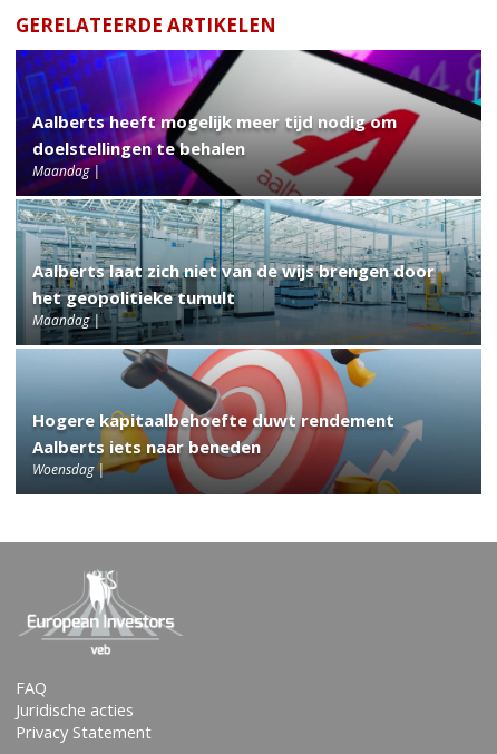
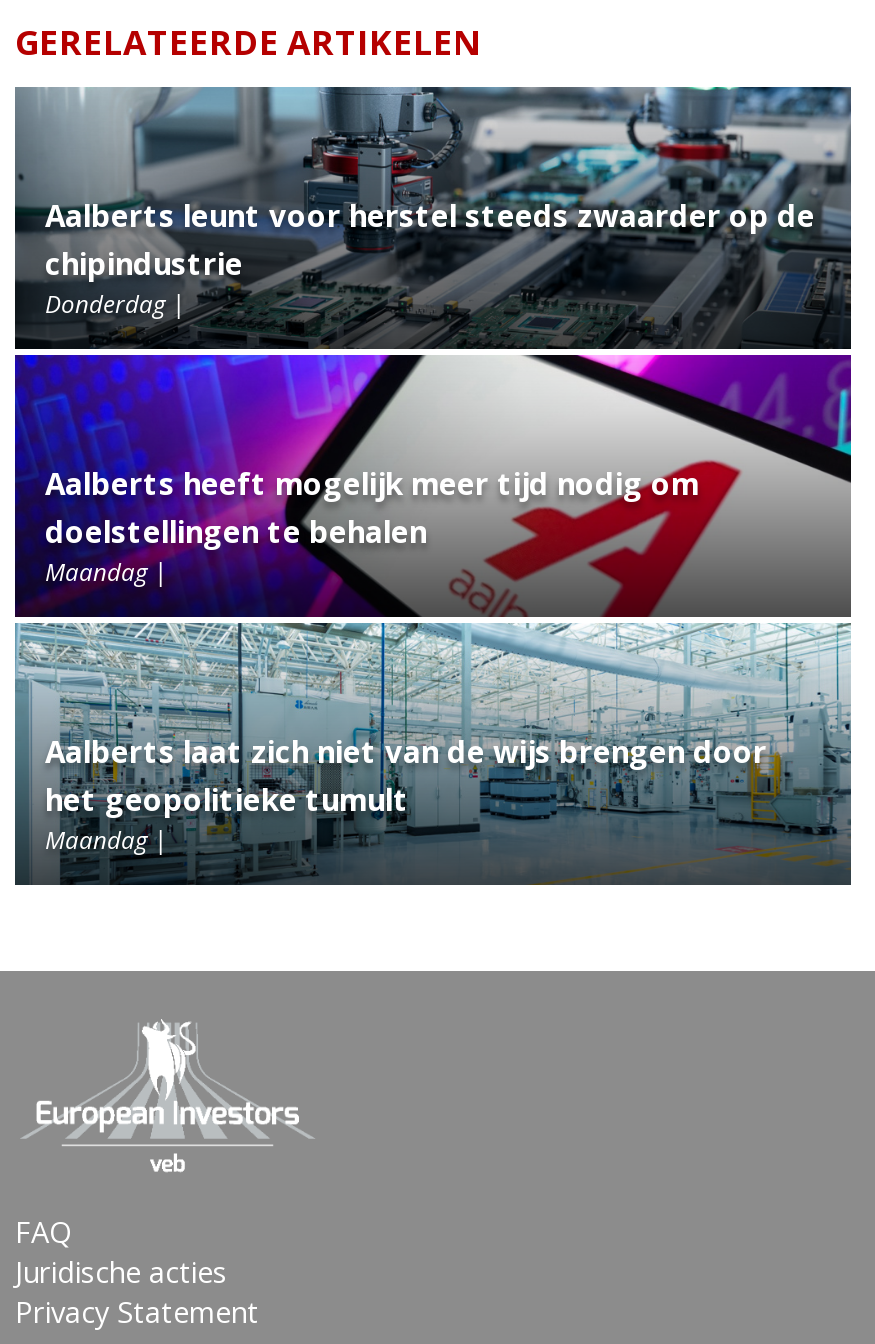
none -> [13,85,851,349] [image] | Aalberts leunt voor herstel steeds zwaarder op de | chipindustrie | Donderdag
moved [14,110,484,345] -> [13,463,855,885]: [image] | Aalberts heeft mogelijk meer tijd nodig om | doelstellingen te behalen | Maandag | Aalberts laat zich niet van de wijs brengen door | het geopolitieke tumult | Maandag
[19,347,480,494] [image] | Hogere kapitaalbehoefte duwt rendement | Aalberts iets naar beneden | Woensdag -> none

